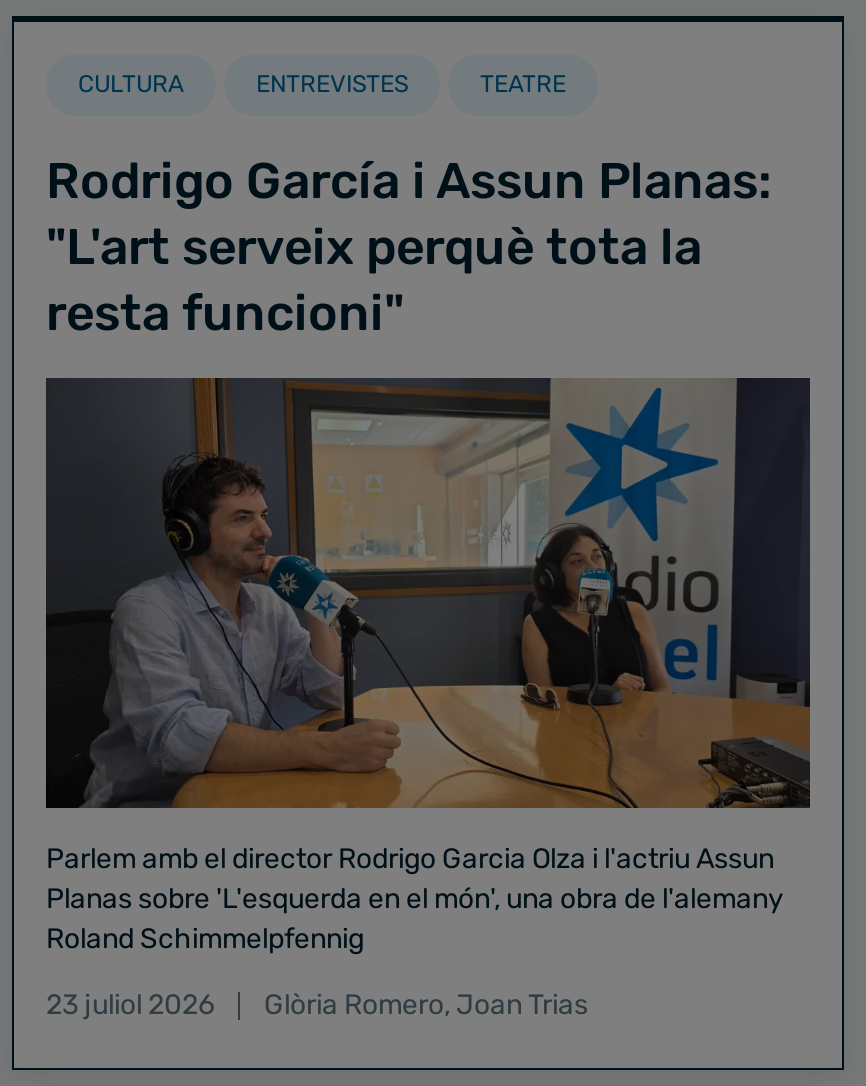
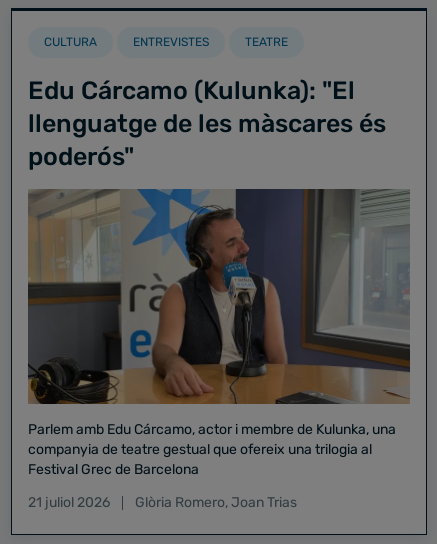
[46,152,772,342] Rodrigo García i Assun Planas: | "L'art serveix perquè tota la | resta funcioni" -> [28,76,386,171] Edu Cárcamo (Kulunka): "El | llenguatge de les màscares és | poderós"
[44,376,812,956] [image] | Parlem amb el director Rodrigo Garcia Olza i l'actriu Assun | Planas sobre 'L'esquerda en el món', una obra de l'alemany | Roland Schimmelpfennig -> [27,188,411,478] [image] | Parlem amb Edu Cárcamo, actor i membre de Kulunka, una | companyia de teatre gestual que ofereix una trilogia al | Festival Grec de Barcelona
[46,988,588,1022] 23 juliol 2026 Glòria Romero, Joan Trias -> [28,494,297,511] 21 juliol 2026 Glòria Romero, Joan Trias

